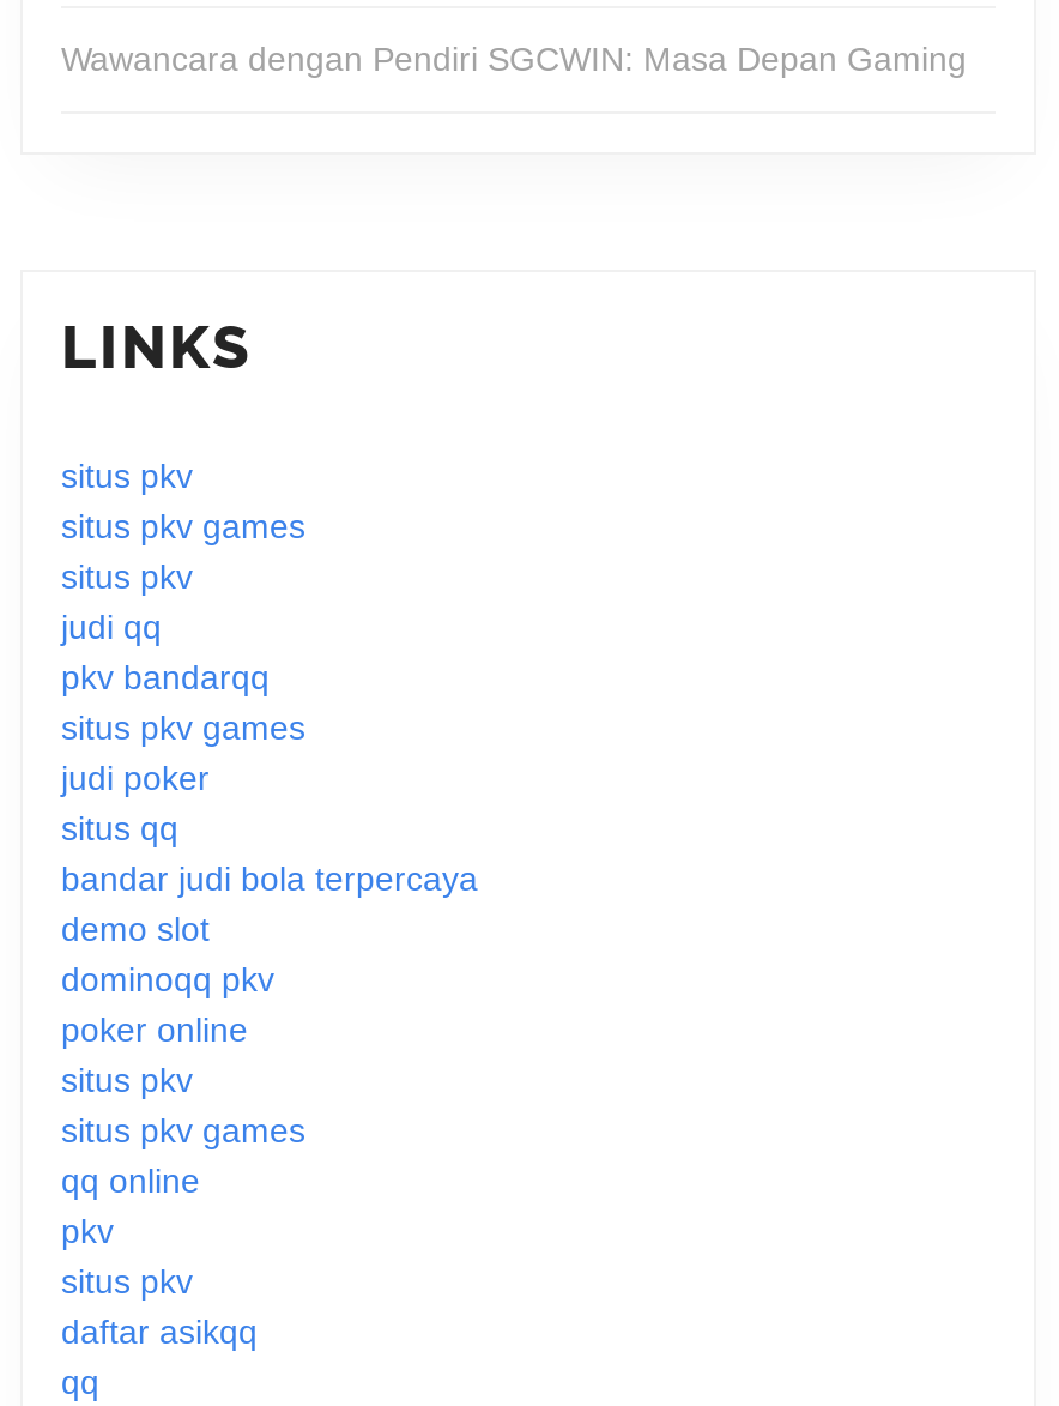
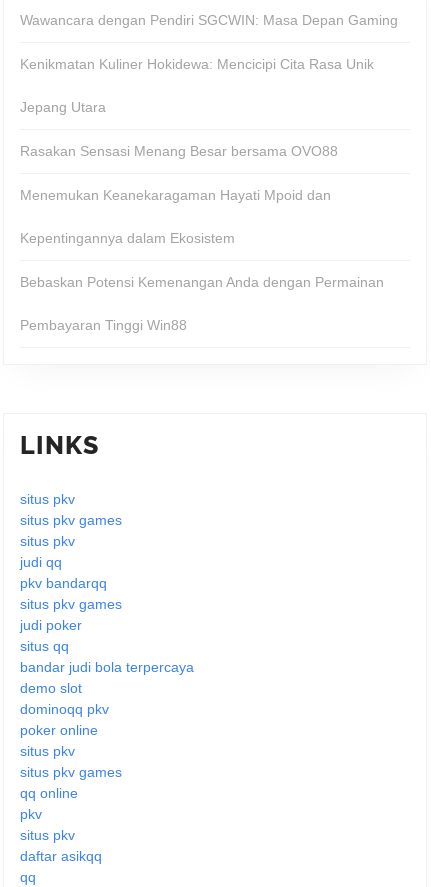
none -> [20,56,384,333] Kenikmatan Kuliner Hokidewa: Mencicipi Cita Rasa Unik | Jepang Utara | Rasakan Sensasi Menang Besar bersama OVO88 | Menemukan Keanekaragaman Hayati Mpoid dan | Kepentingannya dalam Ekosistem | Bebaskan Potensi Kemenangan Anda dengan Permainan | Pembayaran Tinggi Win88

